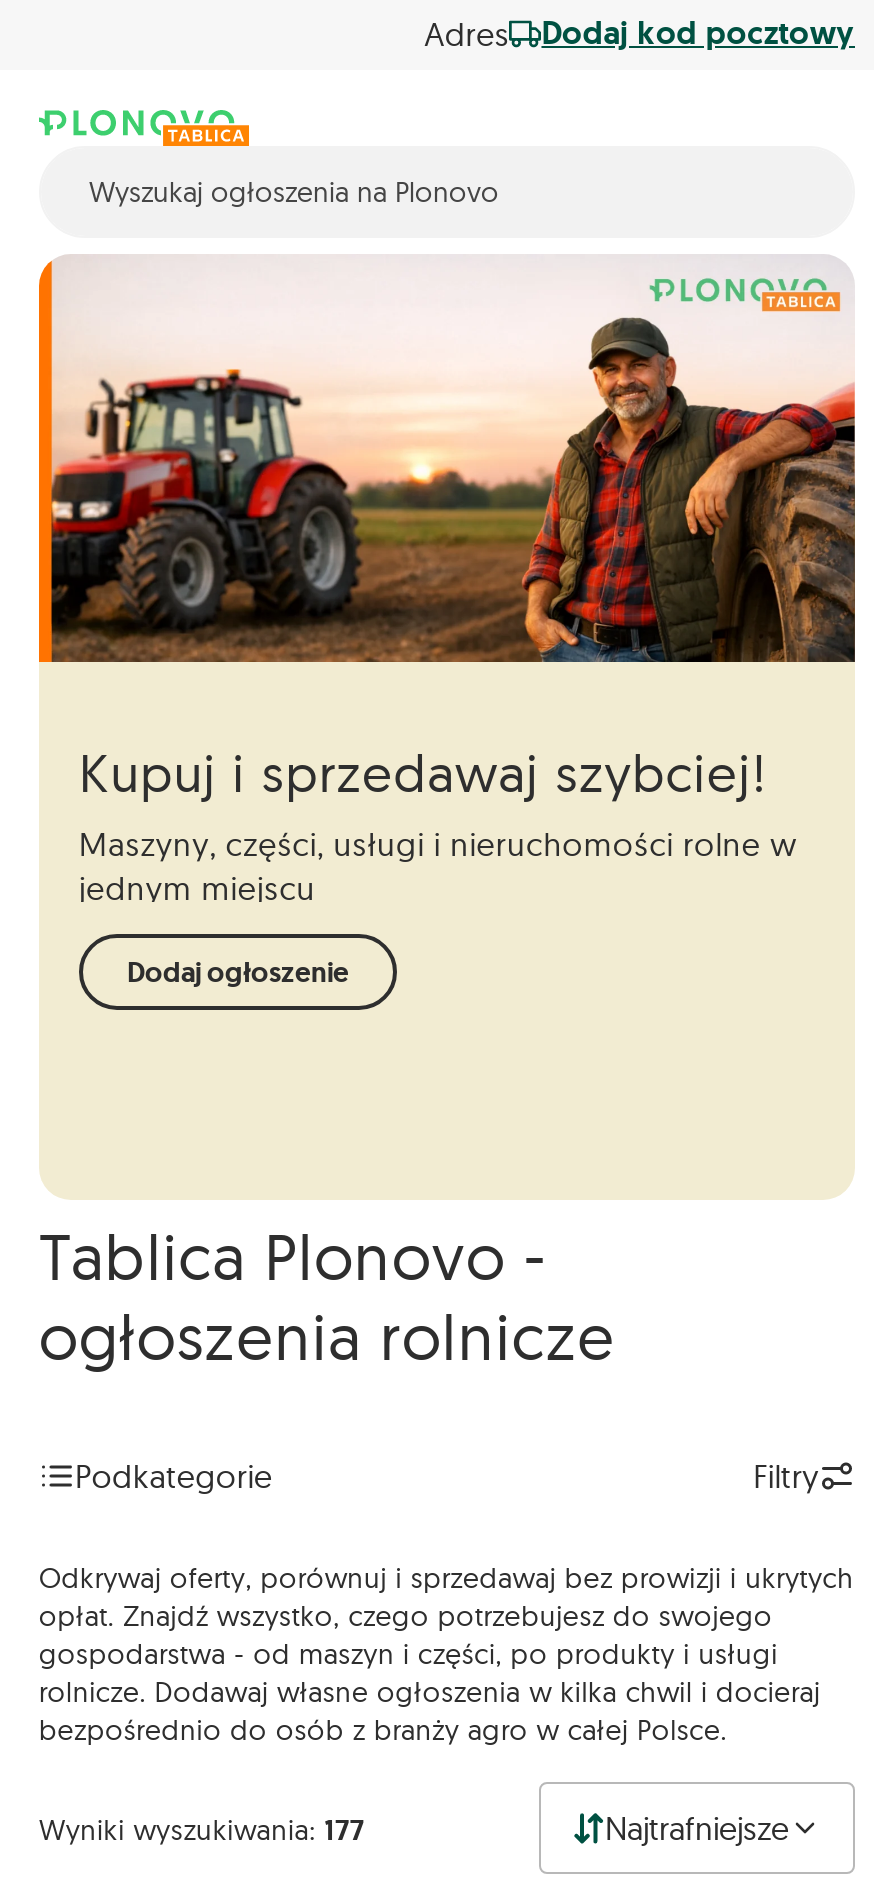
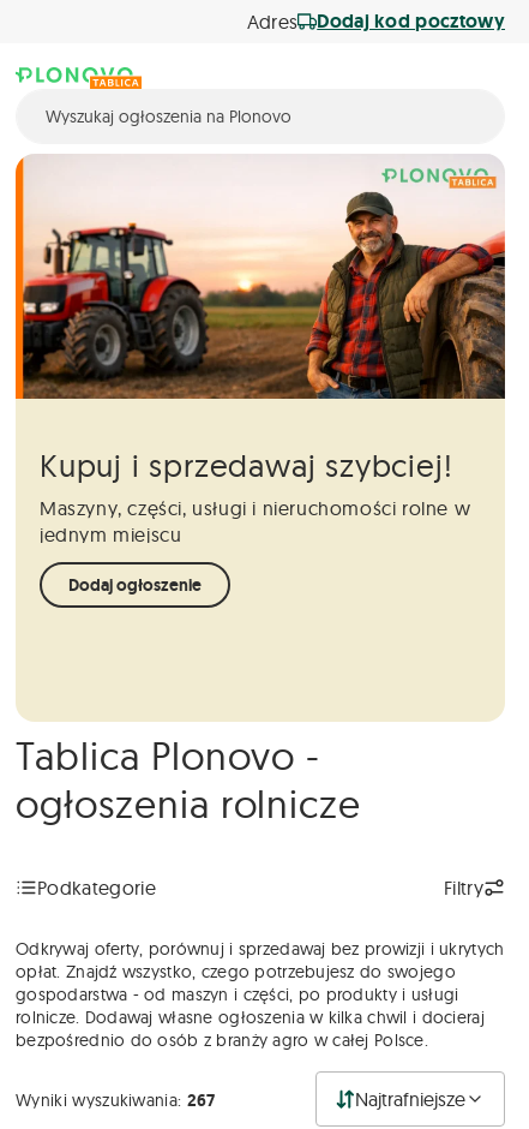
[39,1811,364,1847] Wyniki wyszukiwania: 177 -> [16,1089,216,1111] Wyniki wyszukiwania: 267

